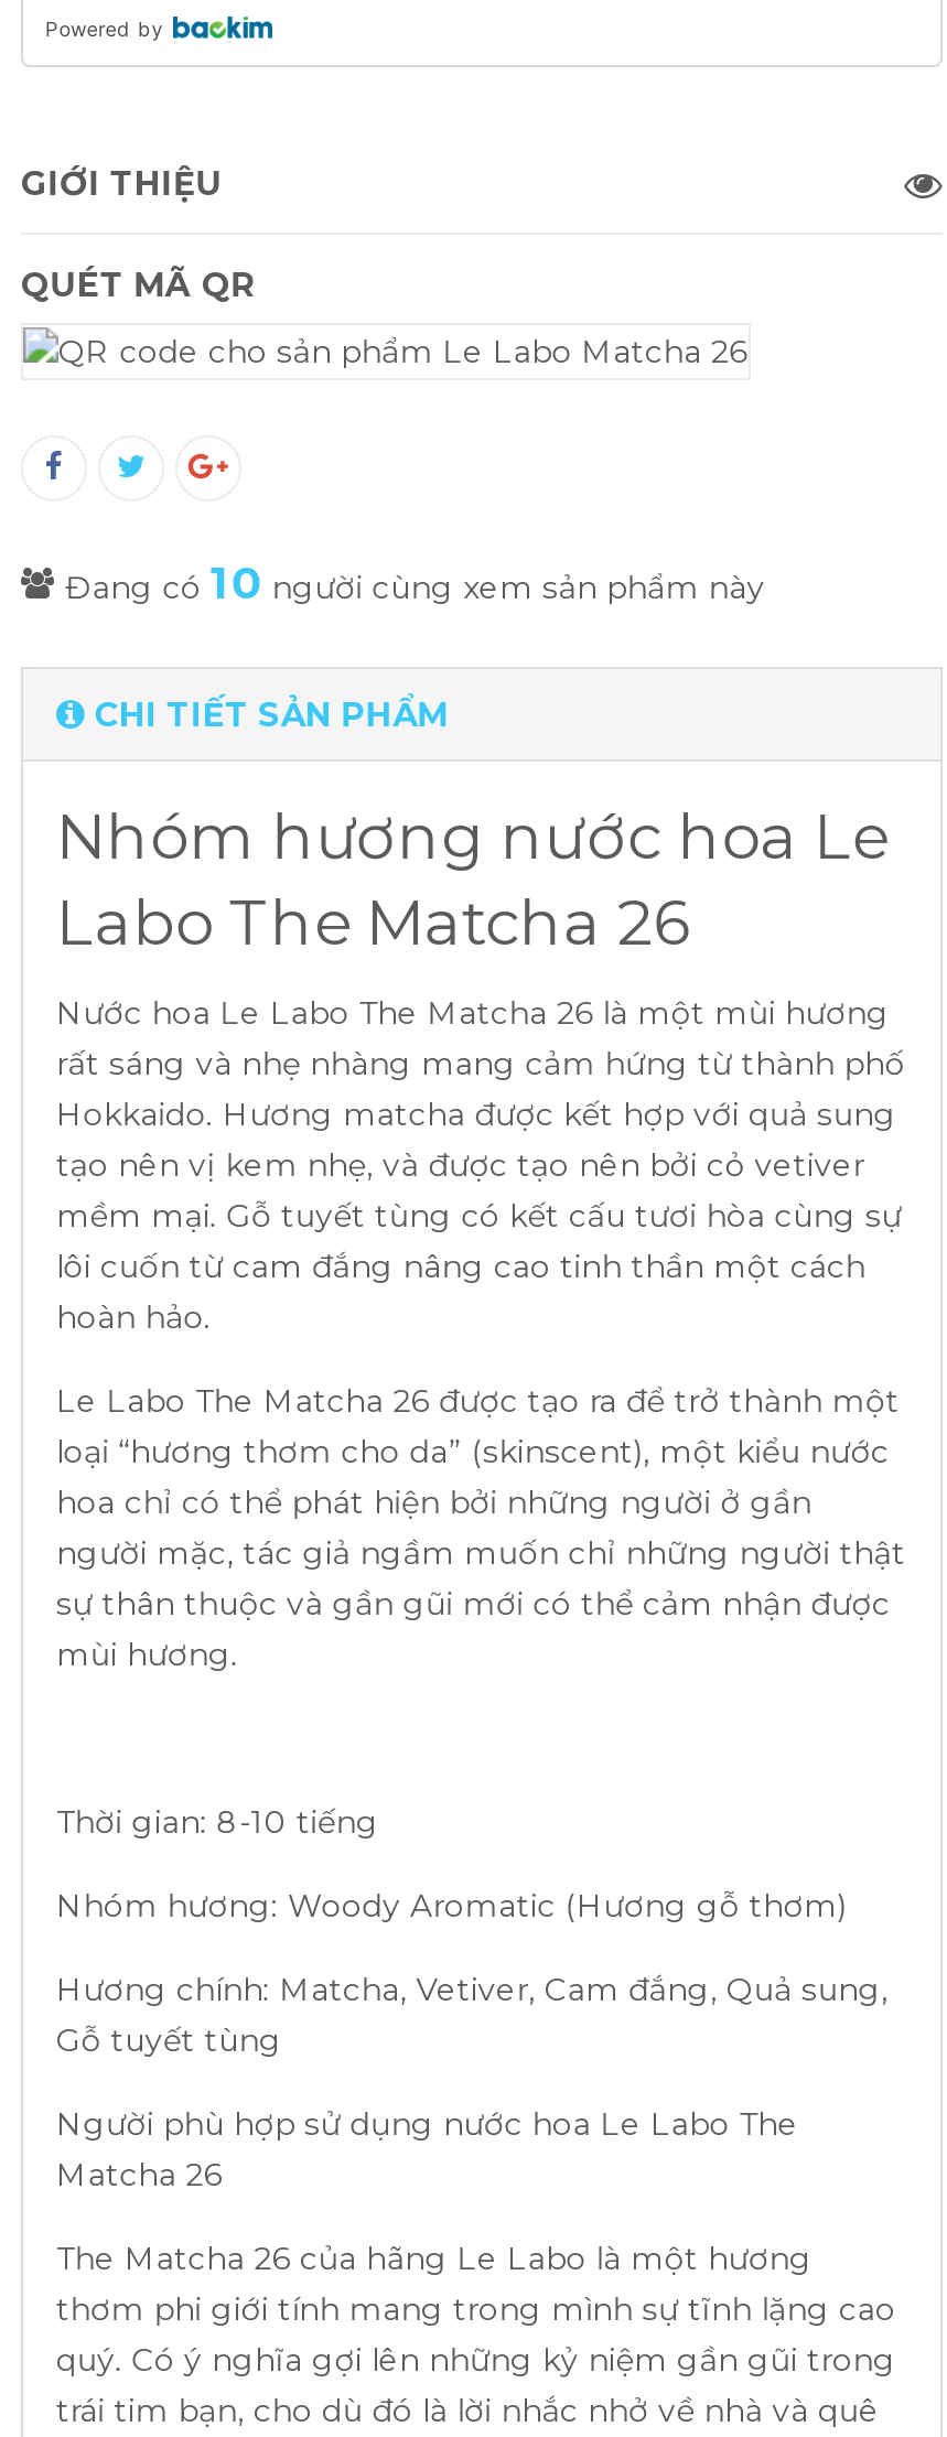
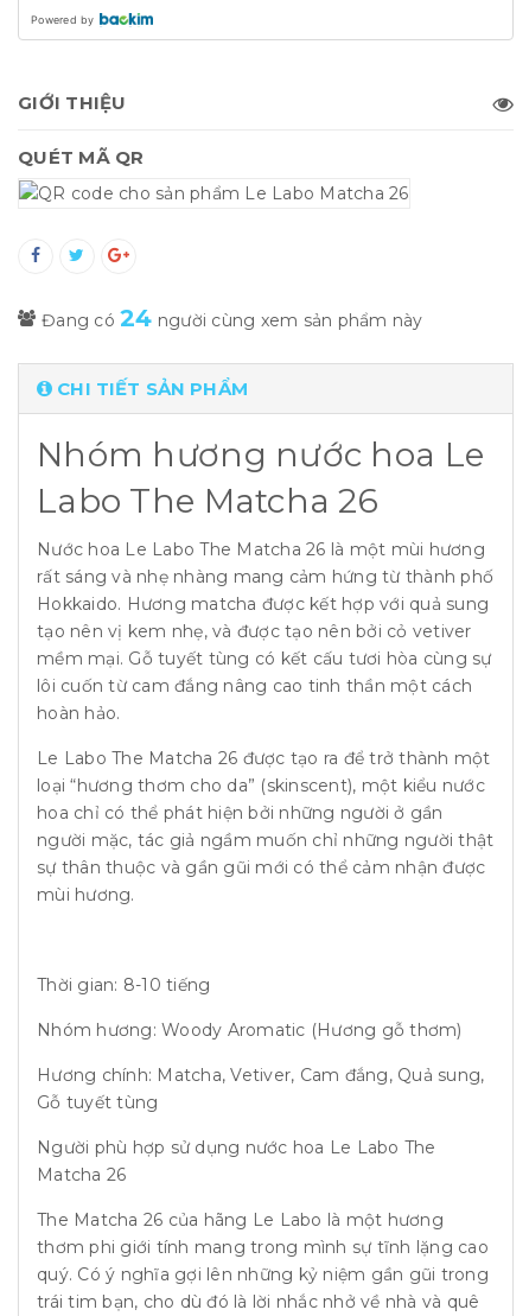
[65,556,765,609] Đang có 10 người cùng xem sản phẩm này -> [42,304,423,332] Đang có 24 người cùng xem sản phẩm này

